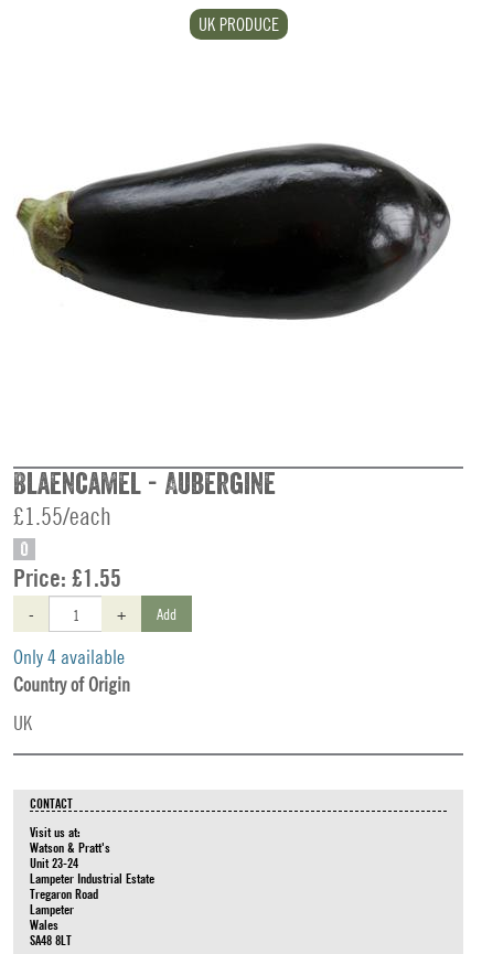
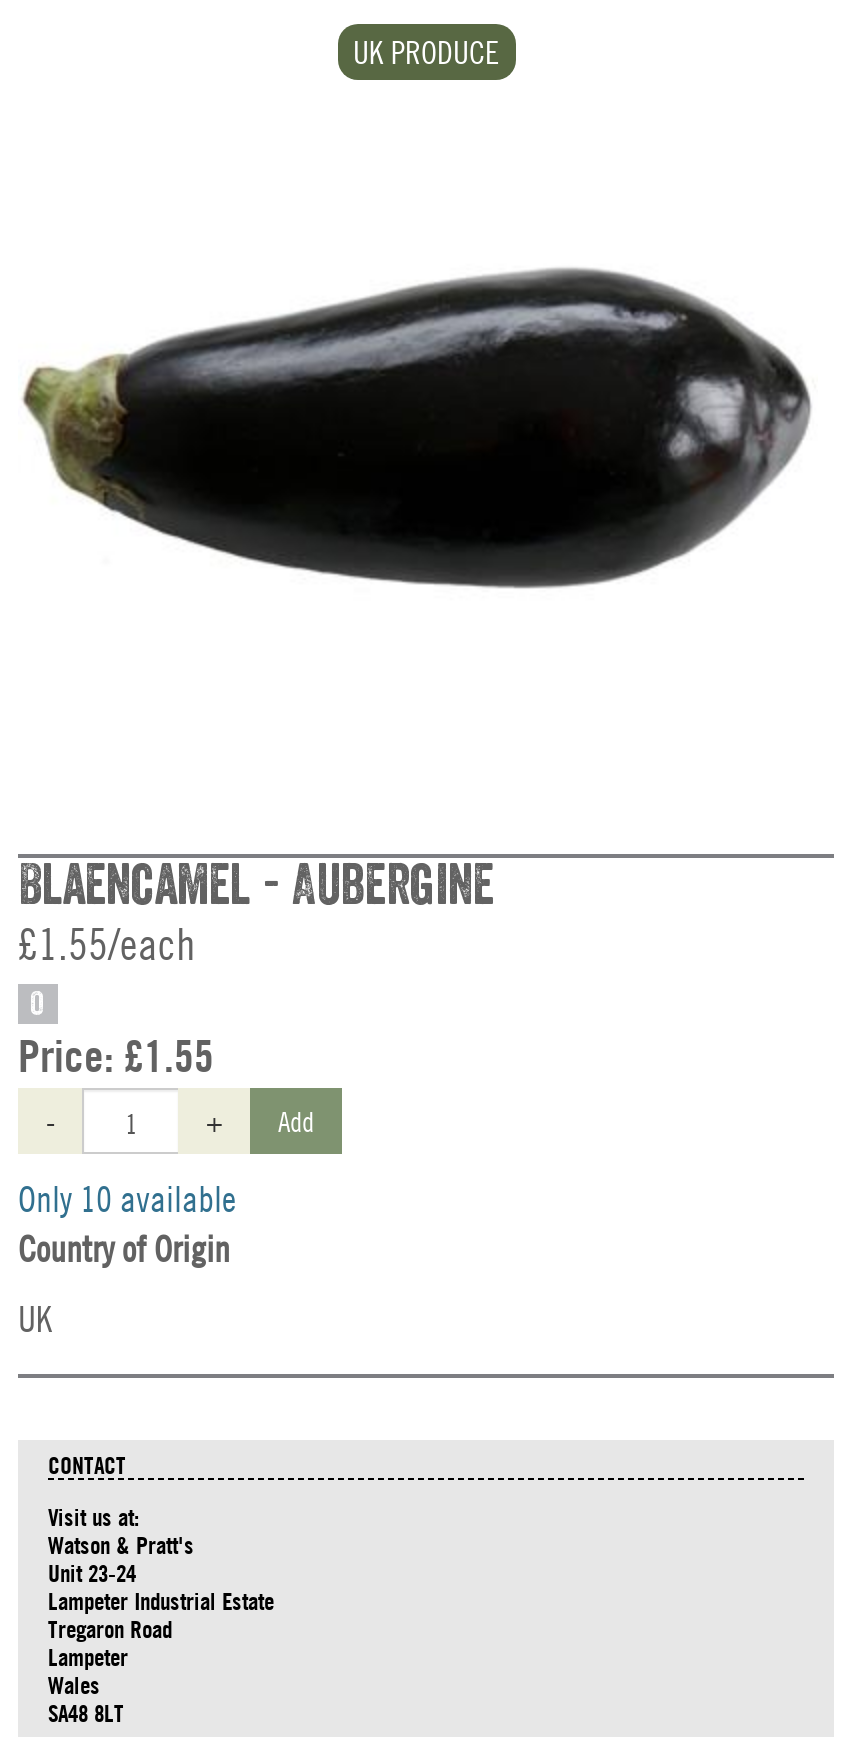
[13,645,125,668] Only 4 available -> [18,1178,236,1220] Only 10 available

